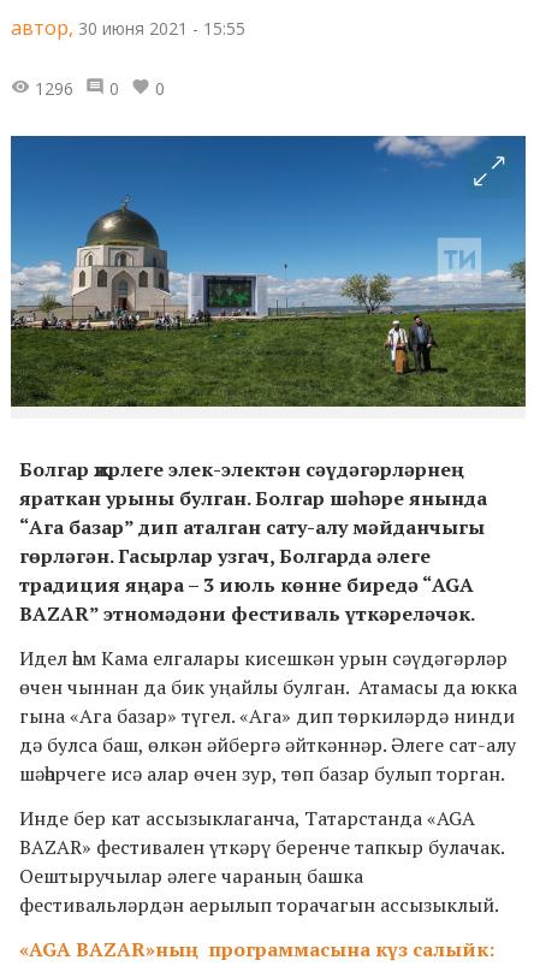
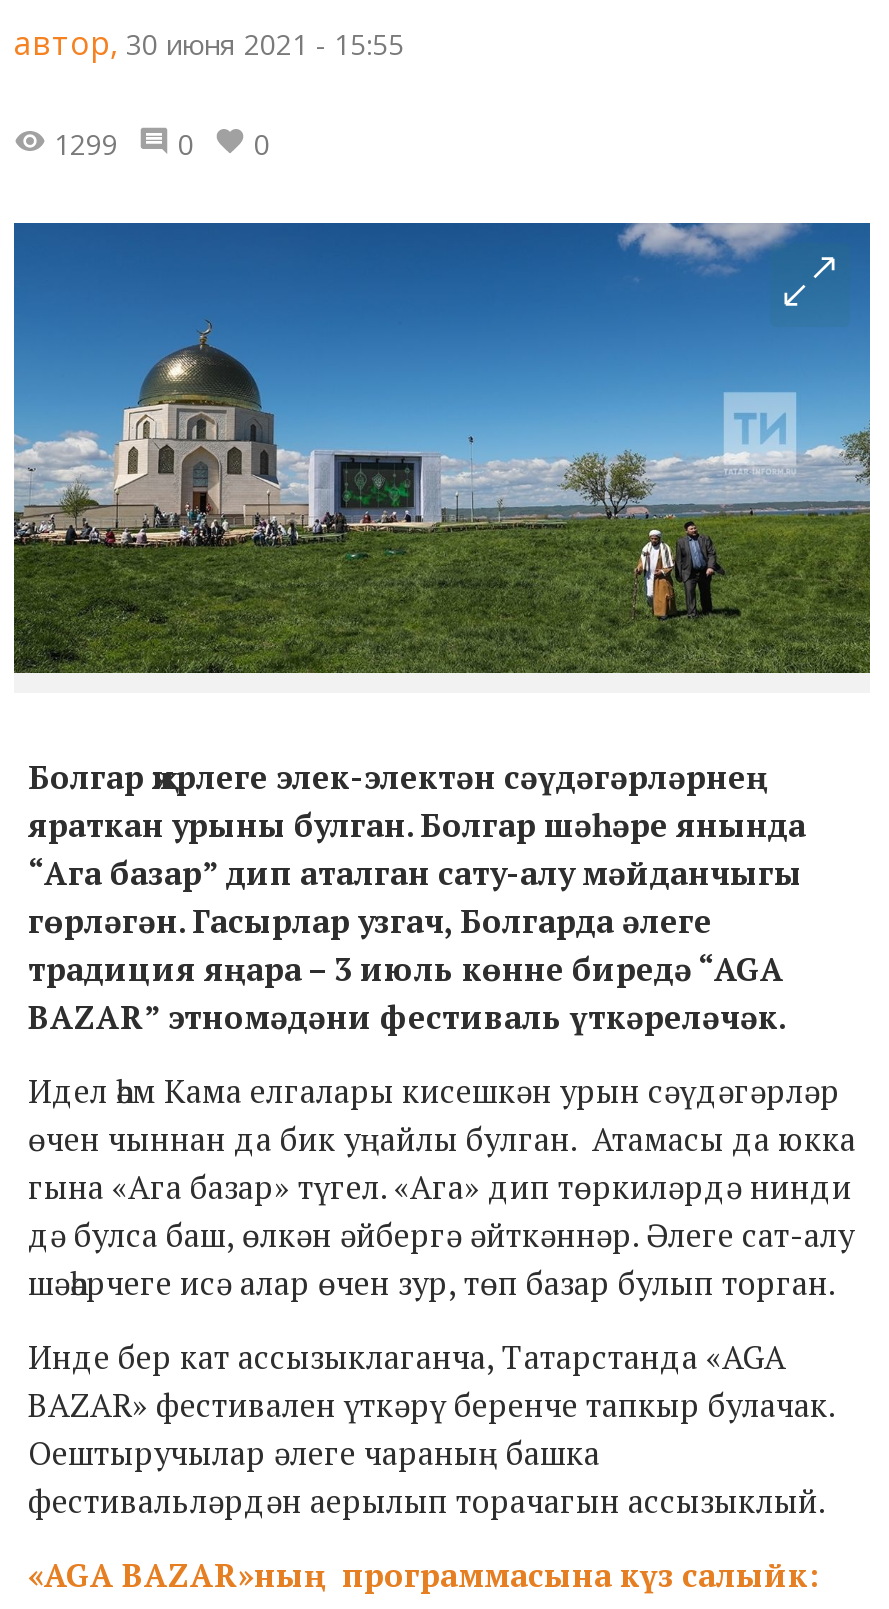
[35,77,165,100] 1296 0 0 -> [54,125,270,163] 1299 0 0

